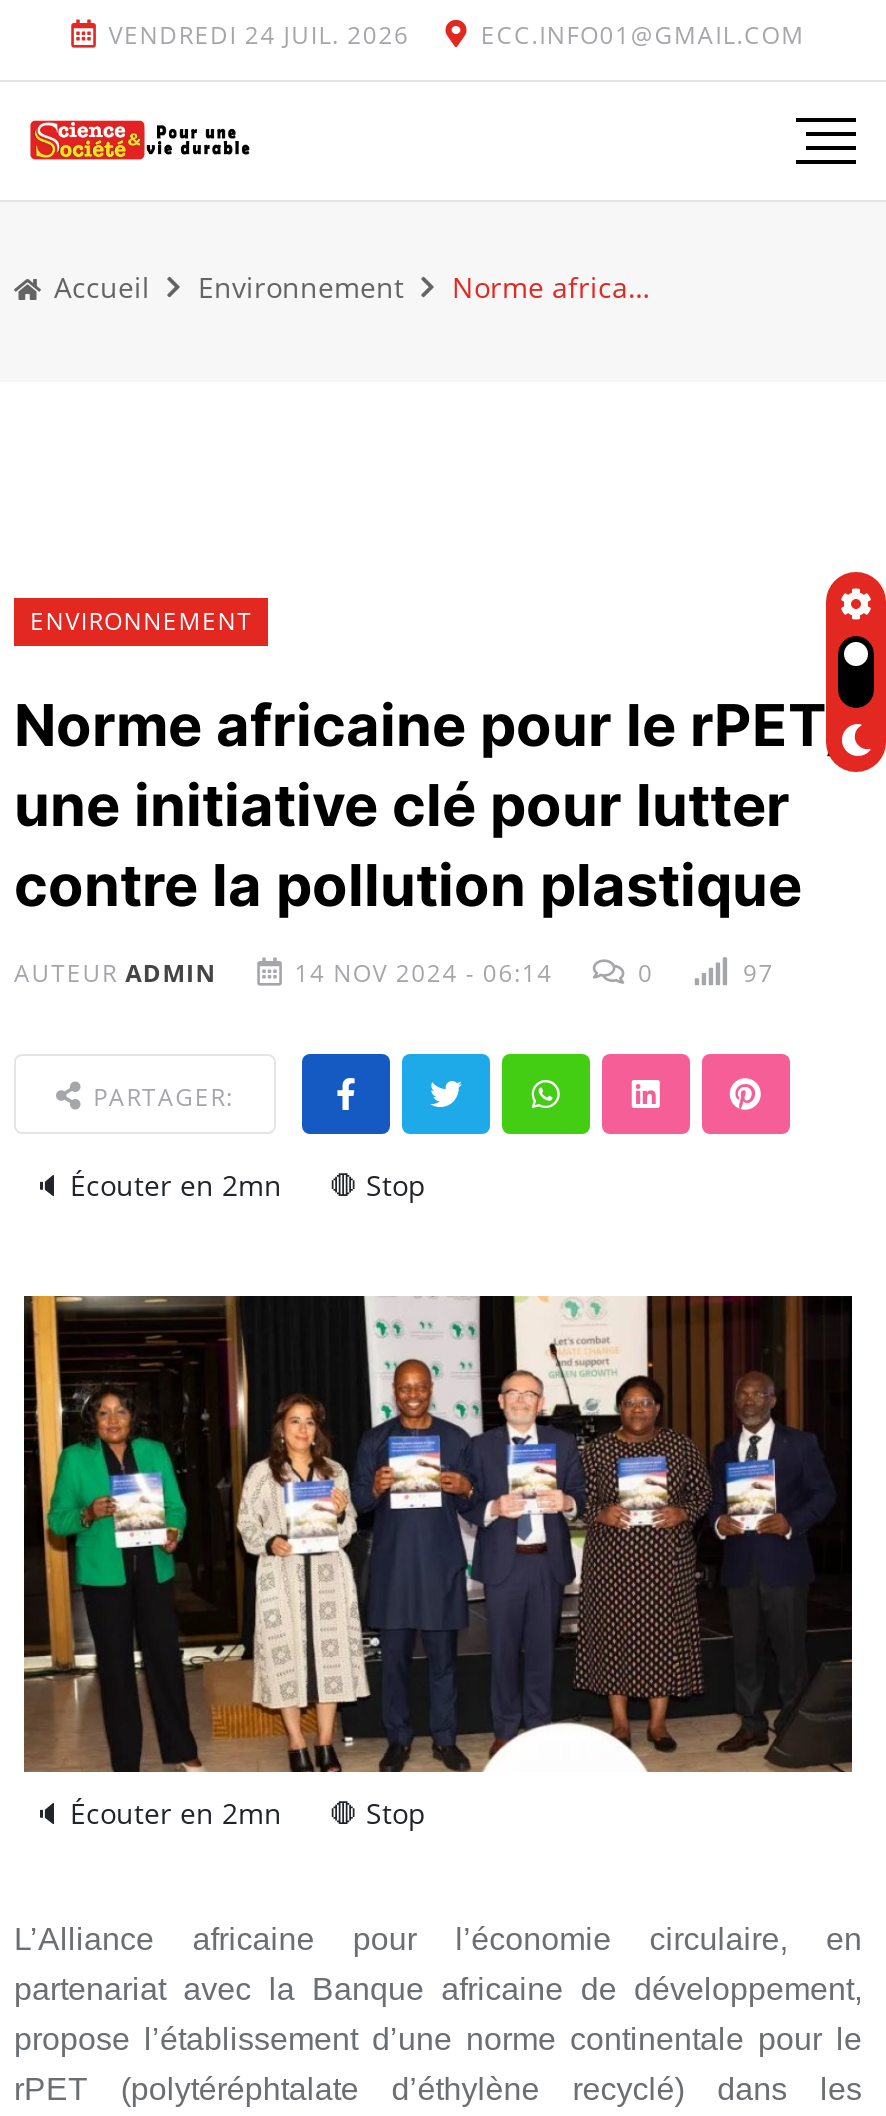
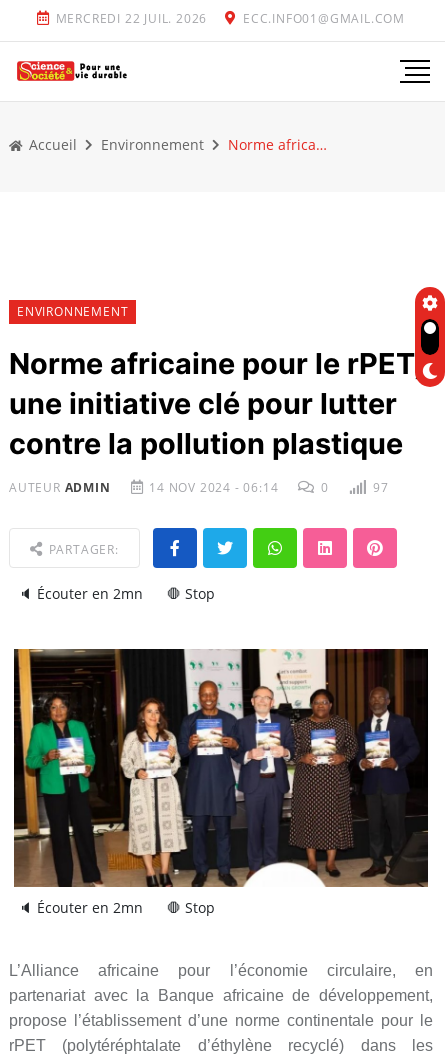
[108,17,410,51] VENDREDI 24 JUIL. 2026 -> [56,10,207,27] MERCREDI 22 JUIL. 2026

